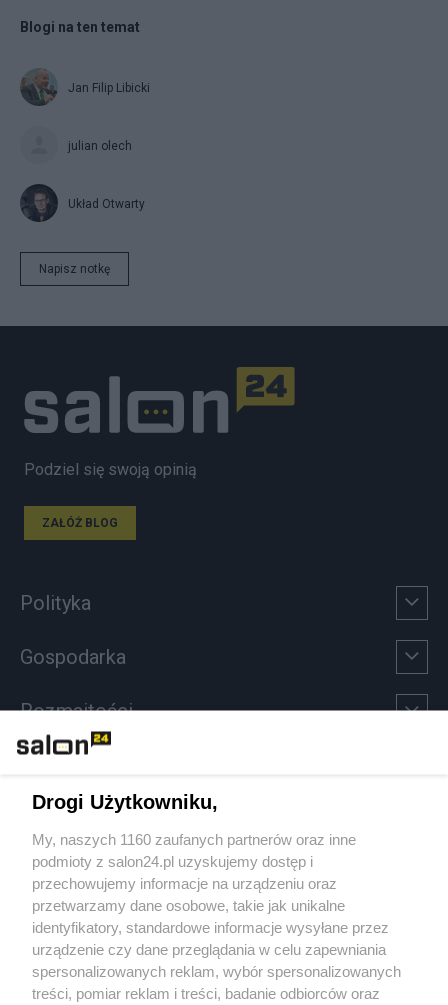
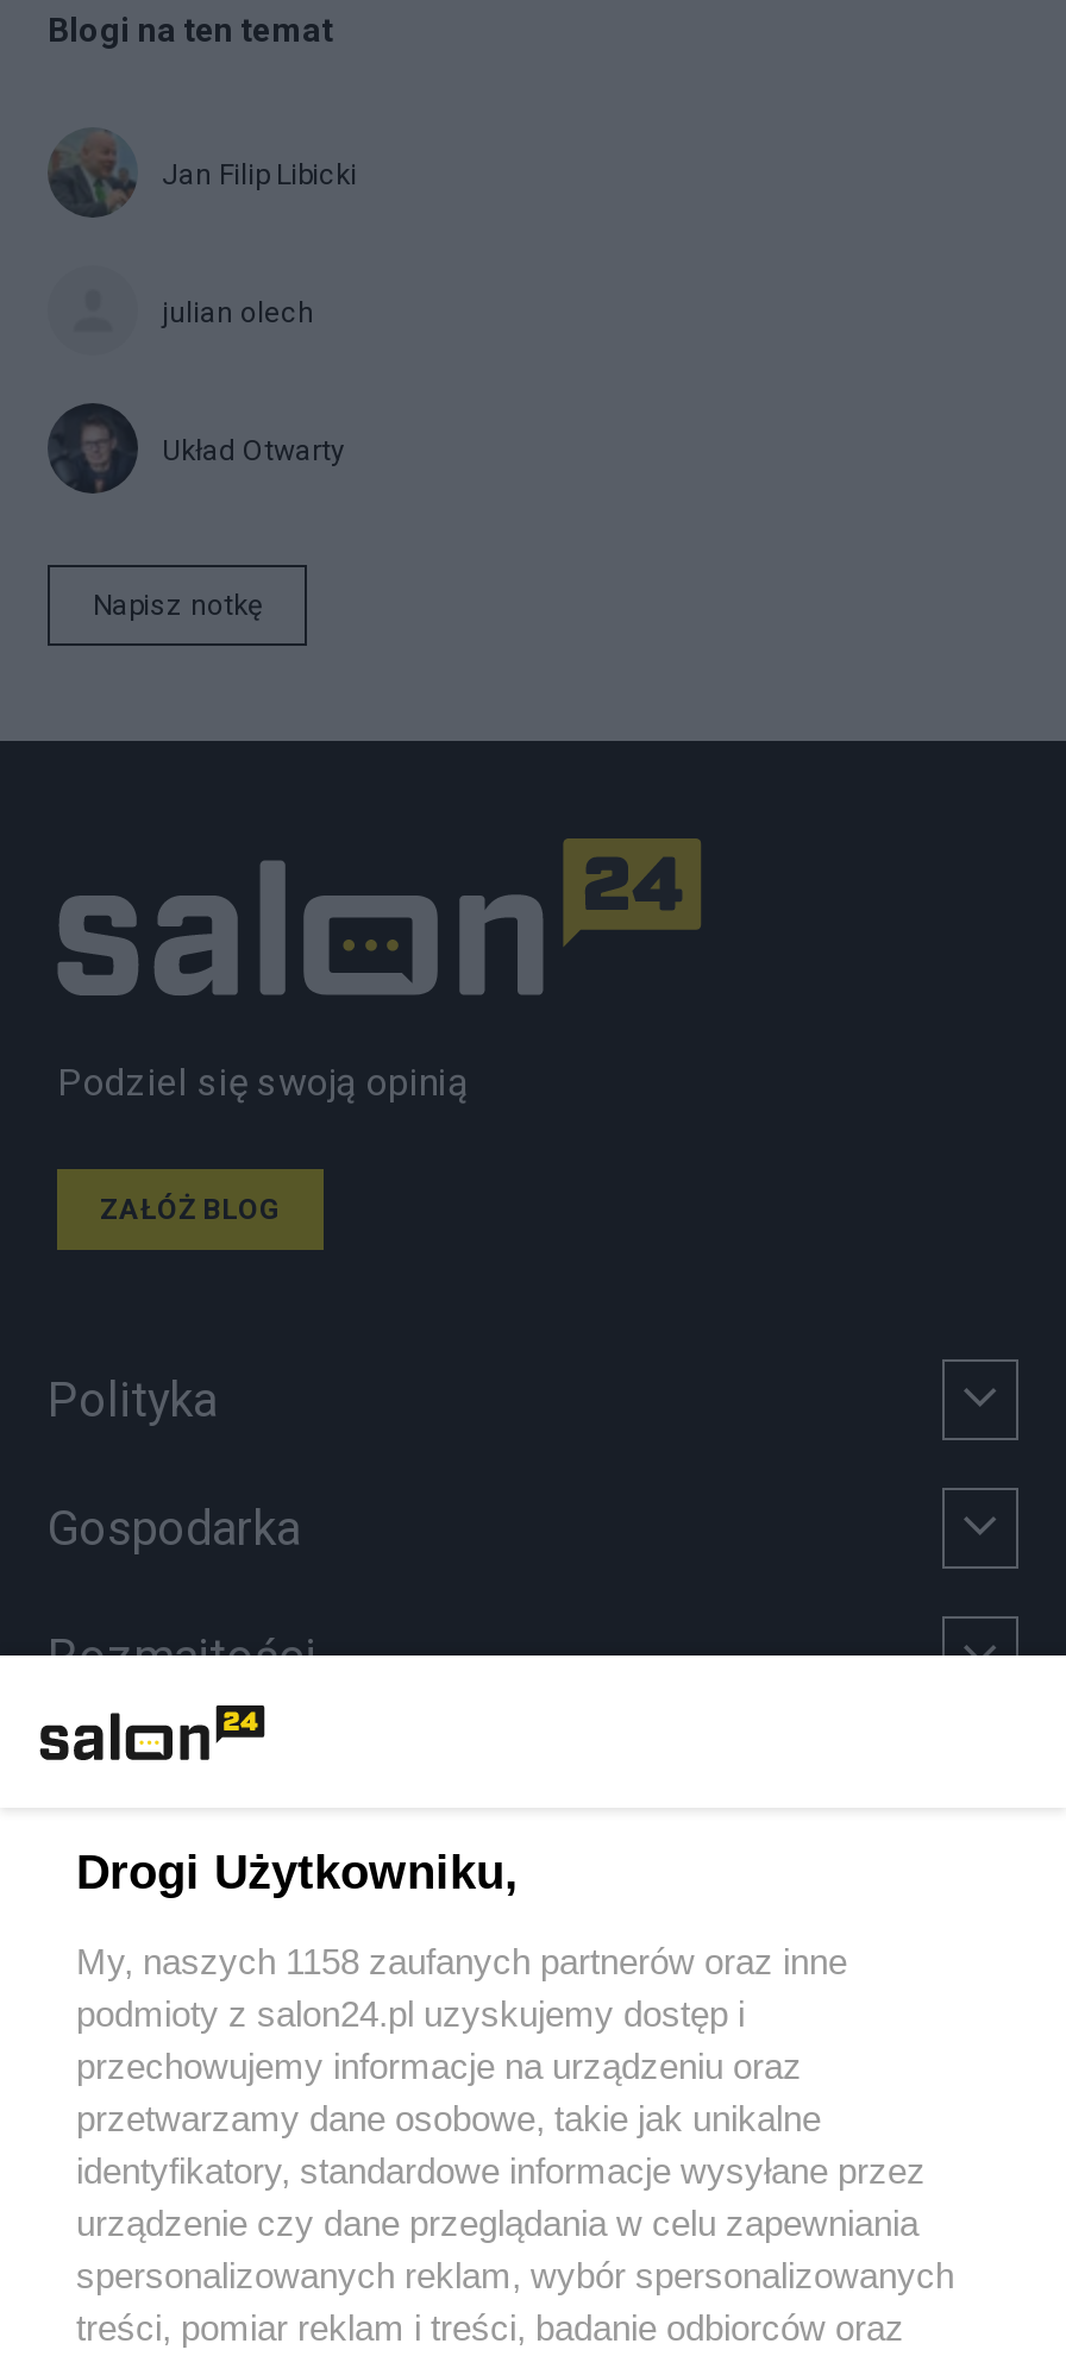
[32,830,356,847] My, naszych 1160 zaufanych partnerów oraz inne -> [76,1940,847,1980] My, naszych 1158 zaufanych partnerów oraz inne

